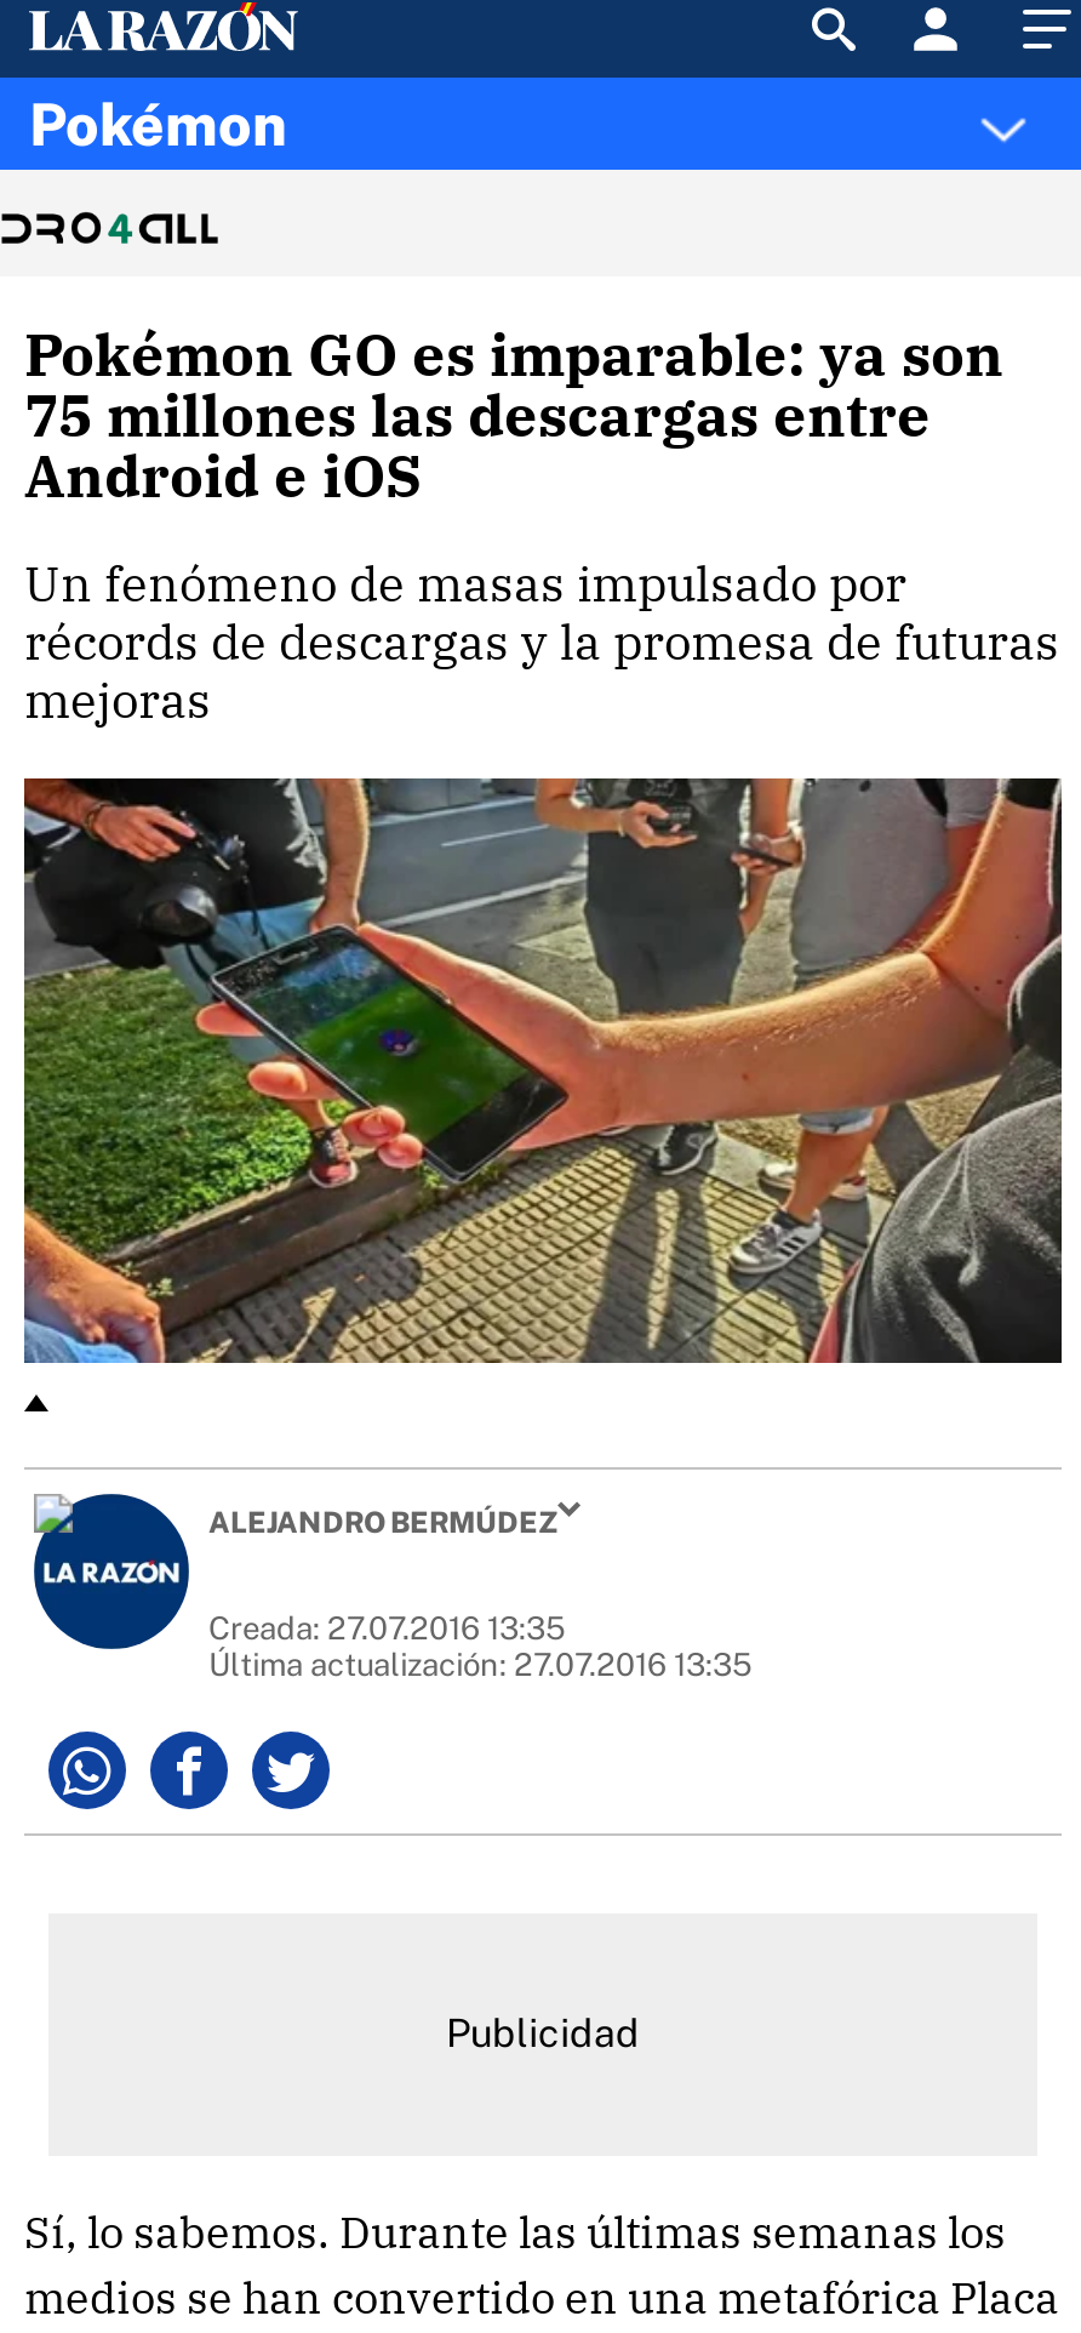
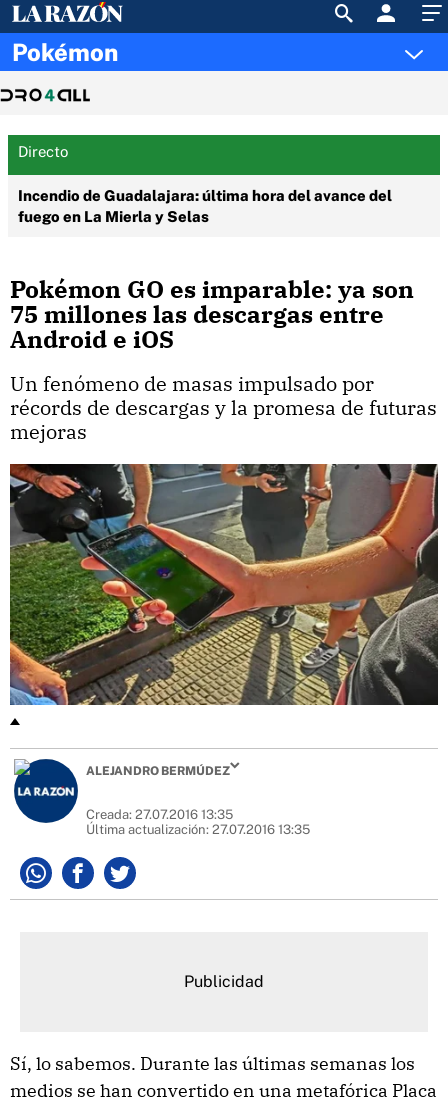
none -> [18,143,392,225] Directo | Incendio de Guadalajara: última hora del avance del | fuego en La Mierla y Selas

